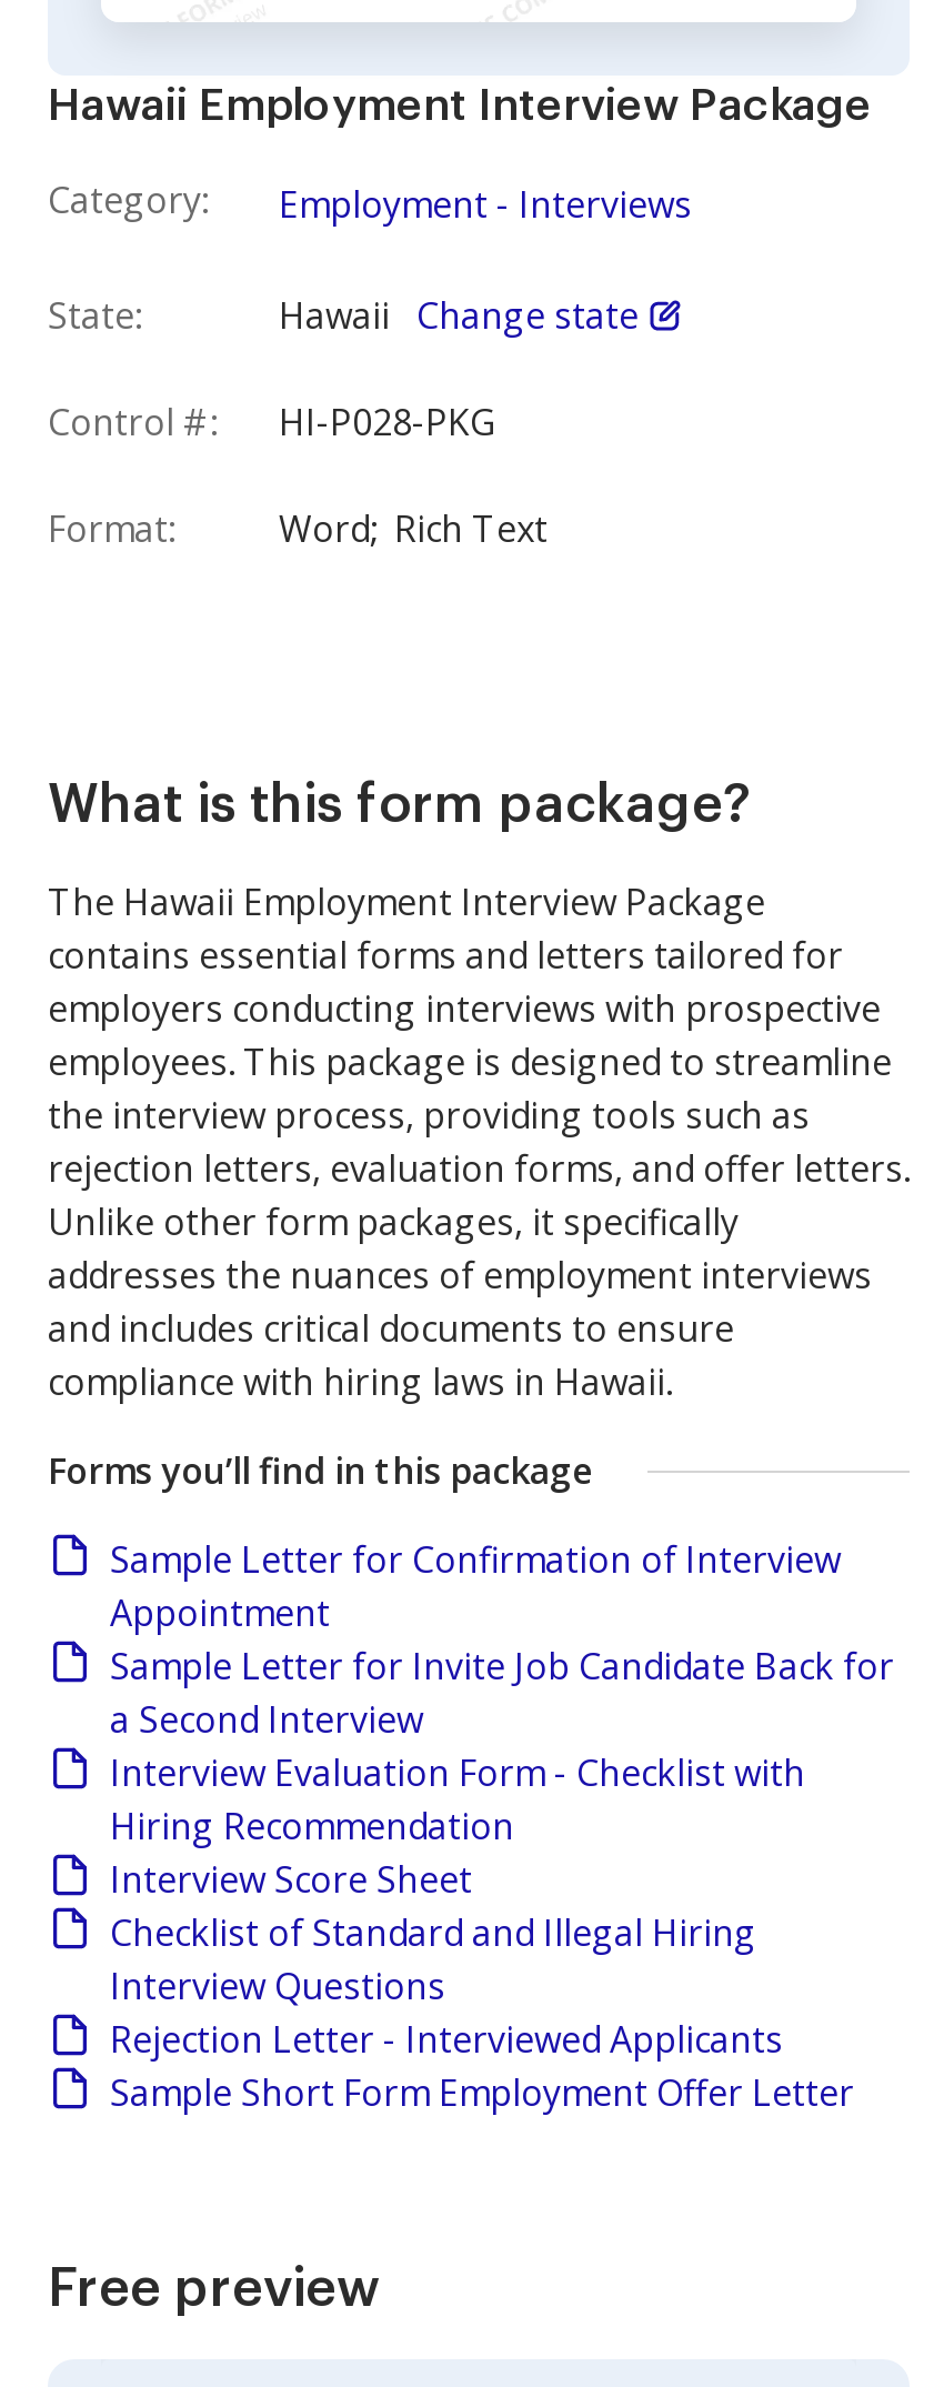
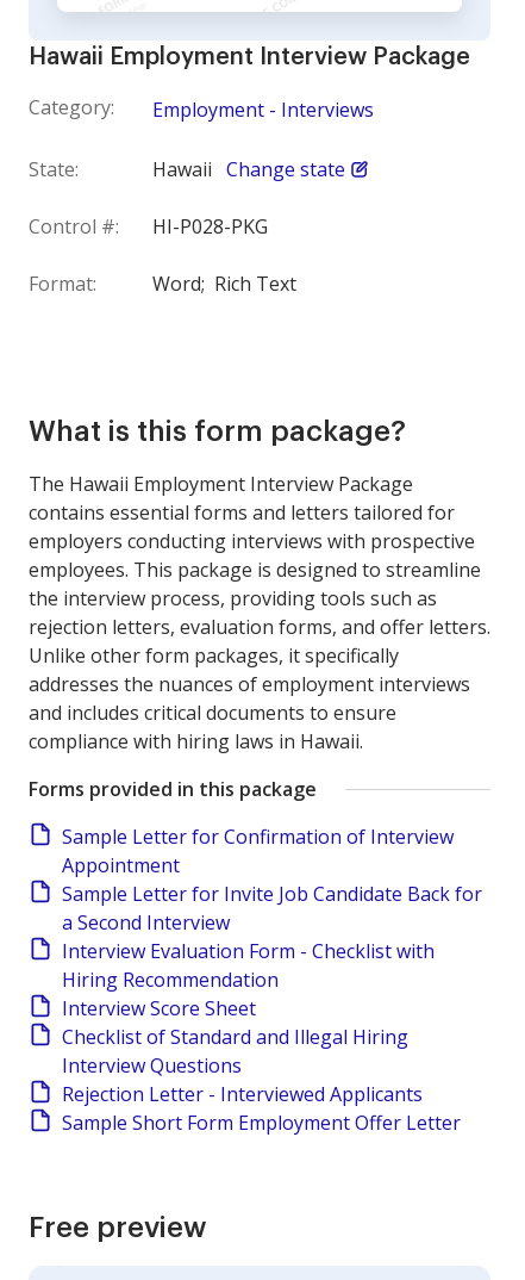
[48,1446,594,1495] Forms you’ll find in this package -> [29,776,317,802] Forms provided in this package

